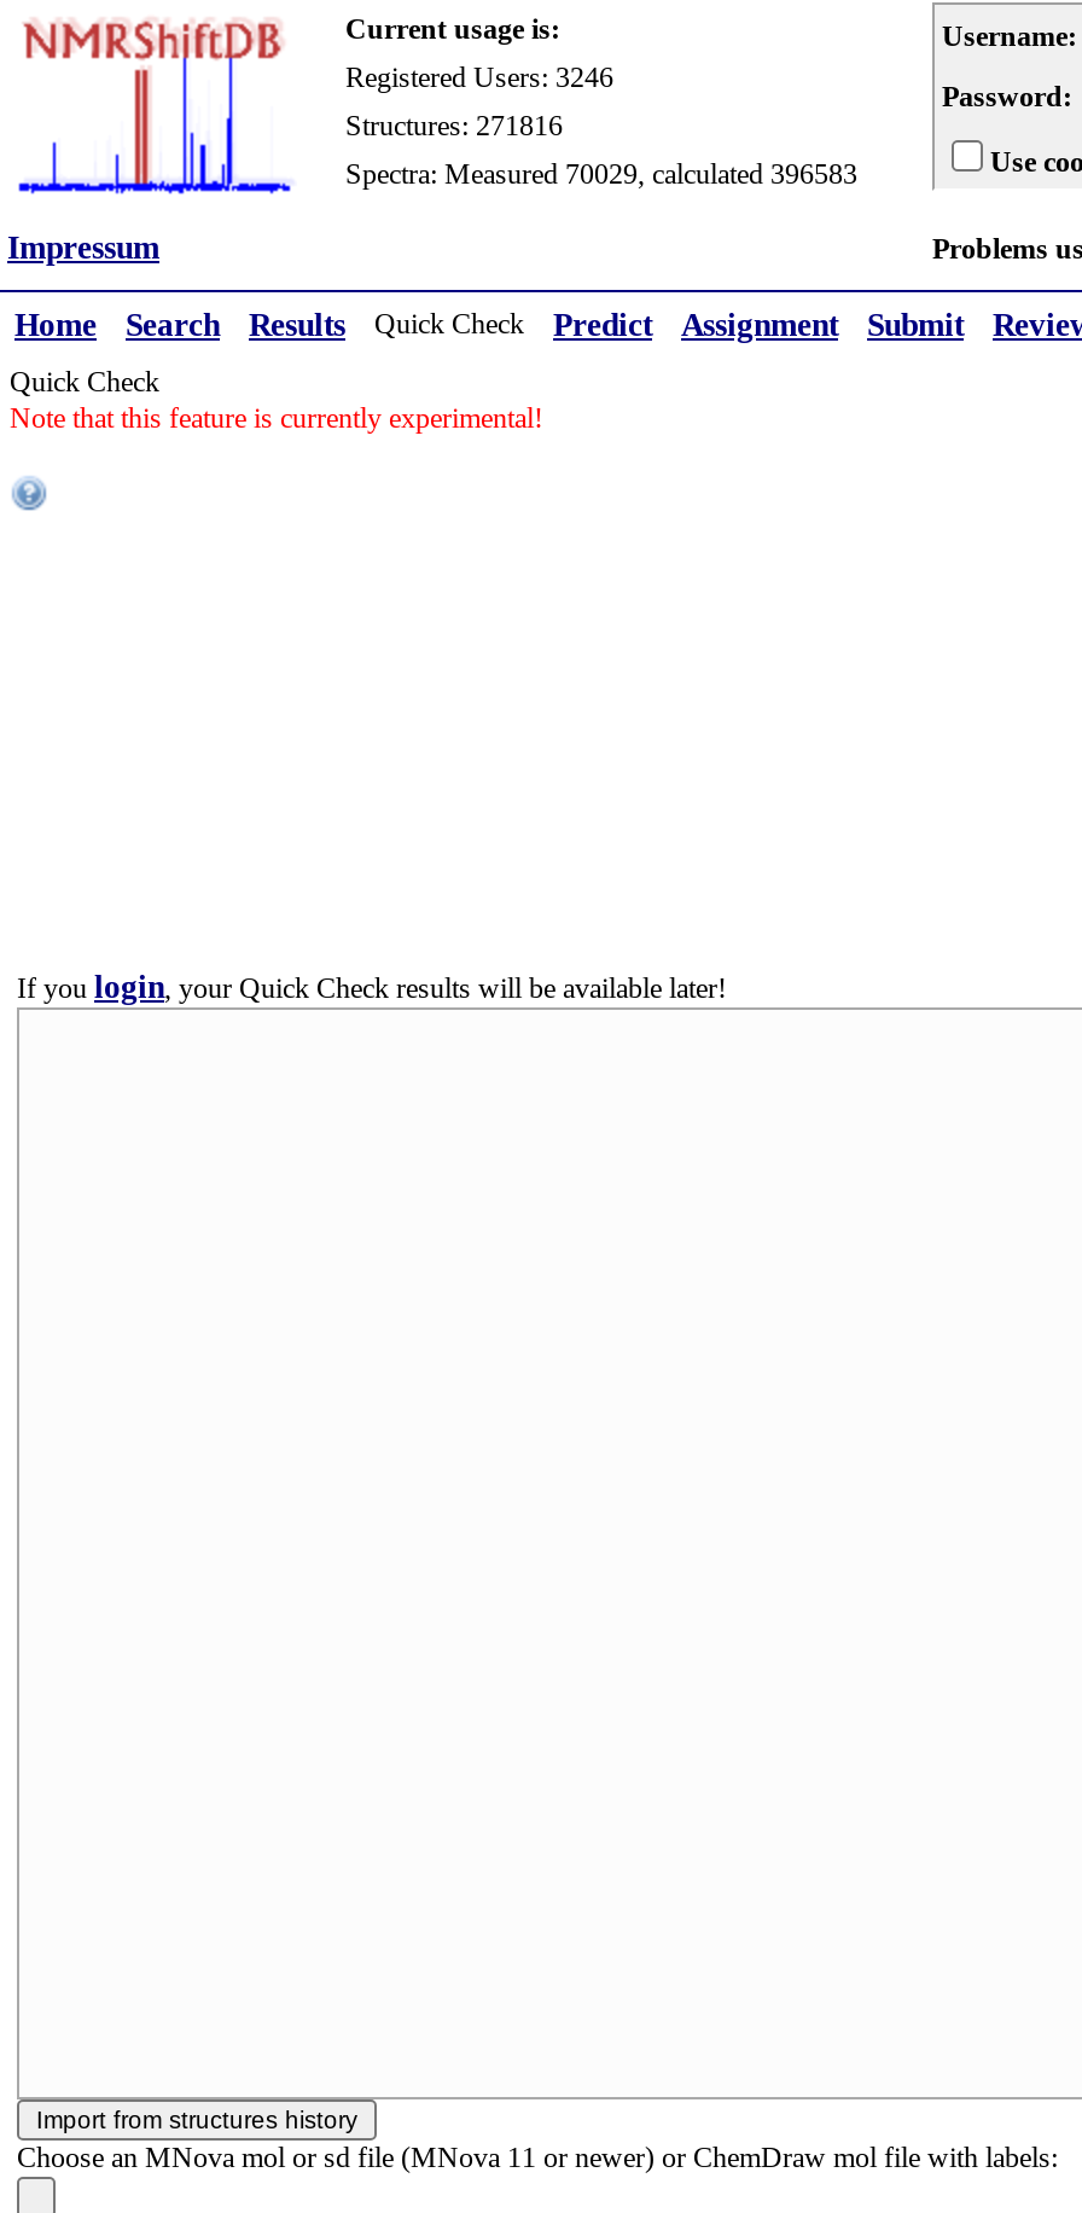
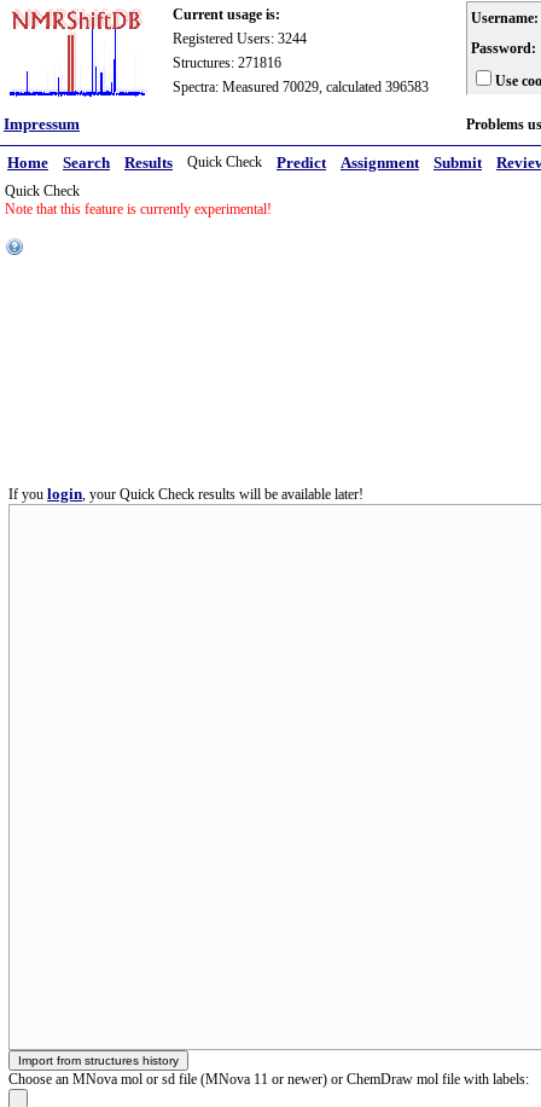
[345,60,613,94] Registered Users: 3246 -> [173,30,307,47] Registered Users: 3244

